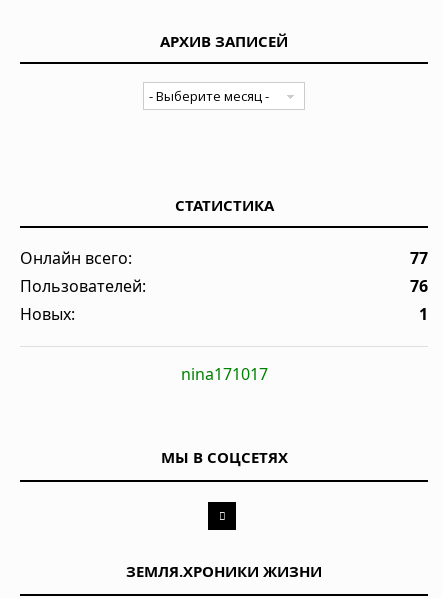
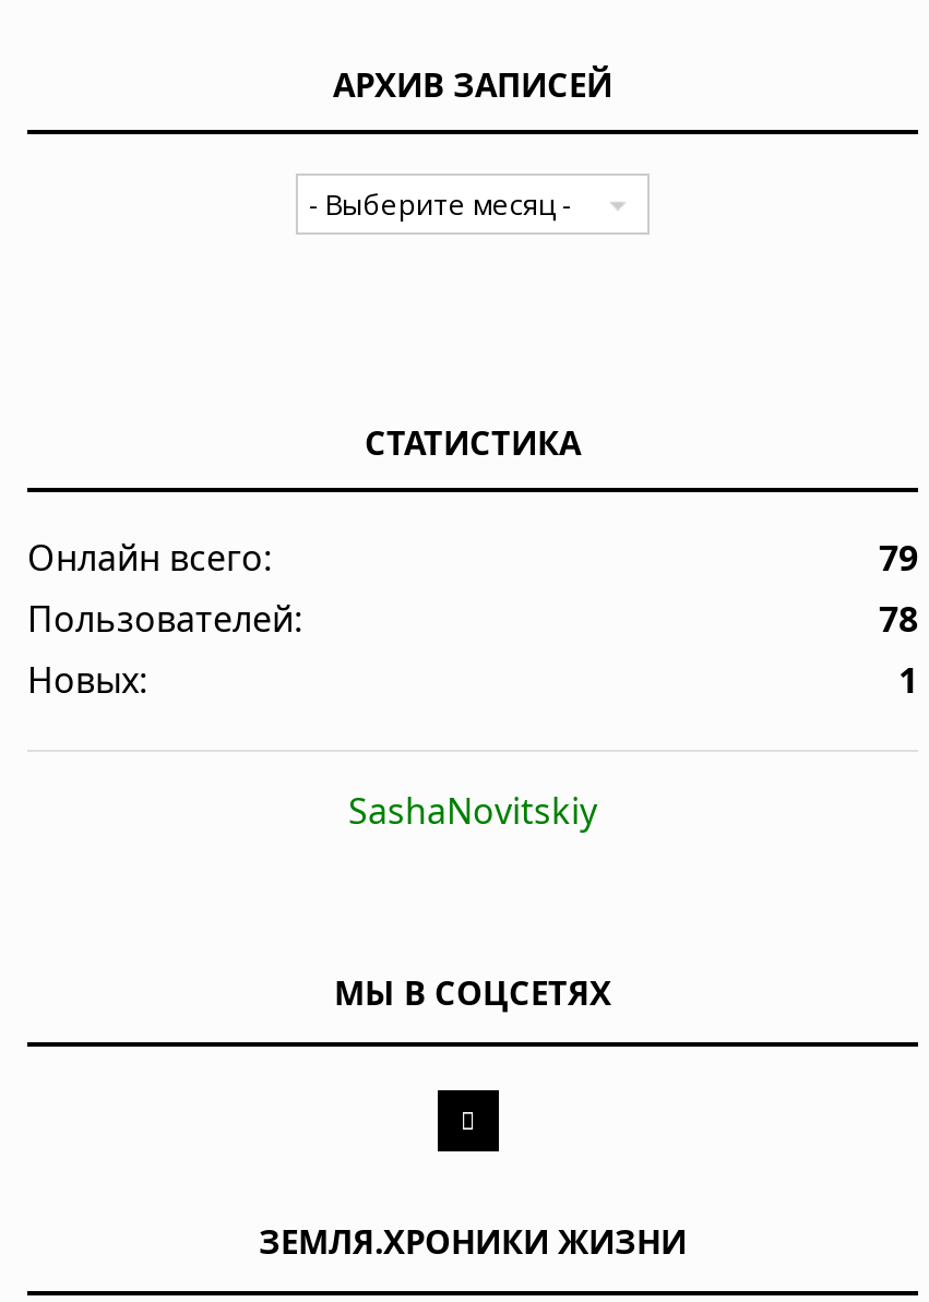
[410,247,428,269] 77 -> [879,534,918,582] 79
[410,275,428,297] 76 -> [879,595,918,643] 78
[180,363,267,385] nina171017 -> [348,787,597,835] SashaNovitskiy

